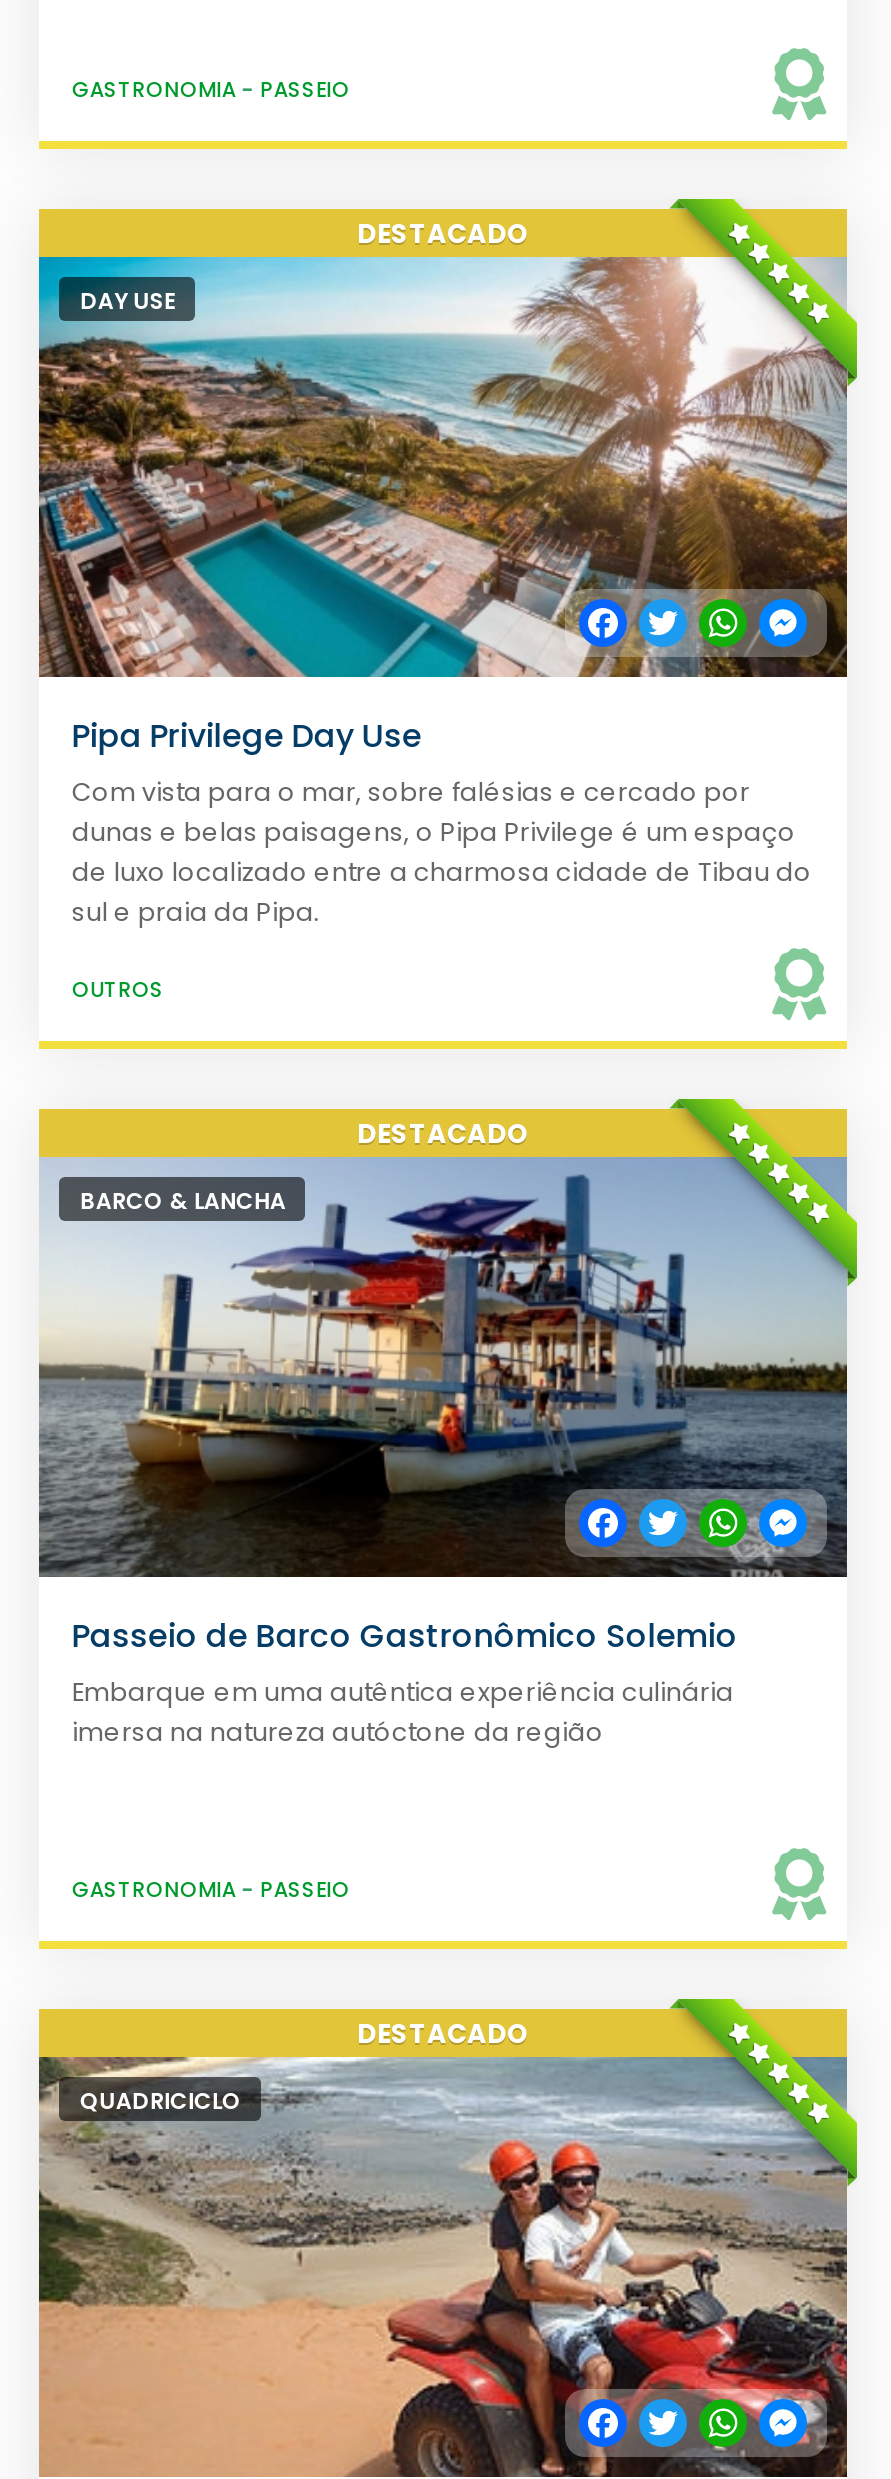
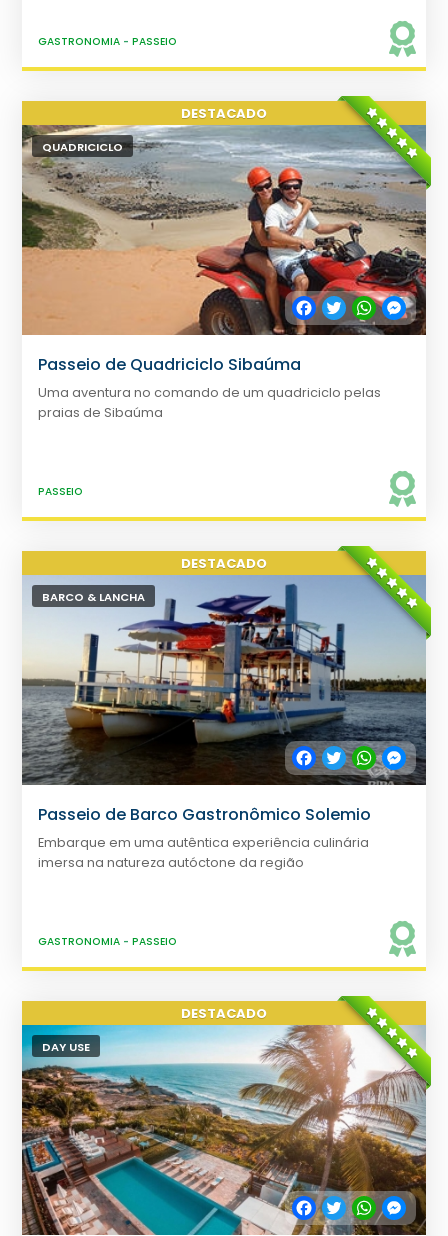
moved [37,255,847,679] -> [21,1024,426,1233]: [image] | DAY USE
[72,713,812,929] Pipa Privilege Day Use | Com vista para o mar, sobre falésias e cercado por | dunas e belas paisagens, o Pipa Privilege é um espaço | de luxo localizado entre a charmosa cidade de Tibau do | sul e praia da Pipa. -> [38,353,381,421] Passeio de Quadriciclo Sibaúma | Uma aventura no comando de um quadriciclo pelas | praias de Sibaúma
[72,975,164,1005] OUTROS -> [38,484,83,499] PASSEIO
moved [37,2055,847,2473] -> [21,124,426,336]: [image] | QUADRICICLO

